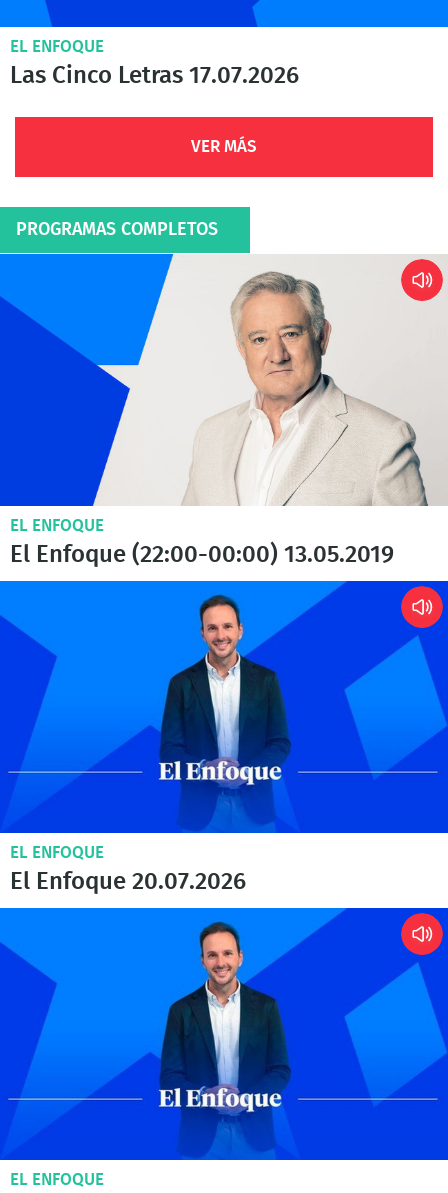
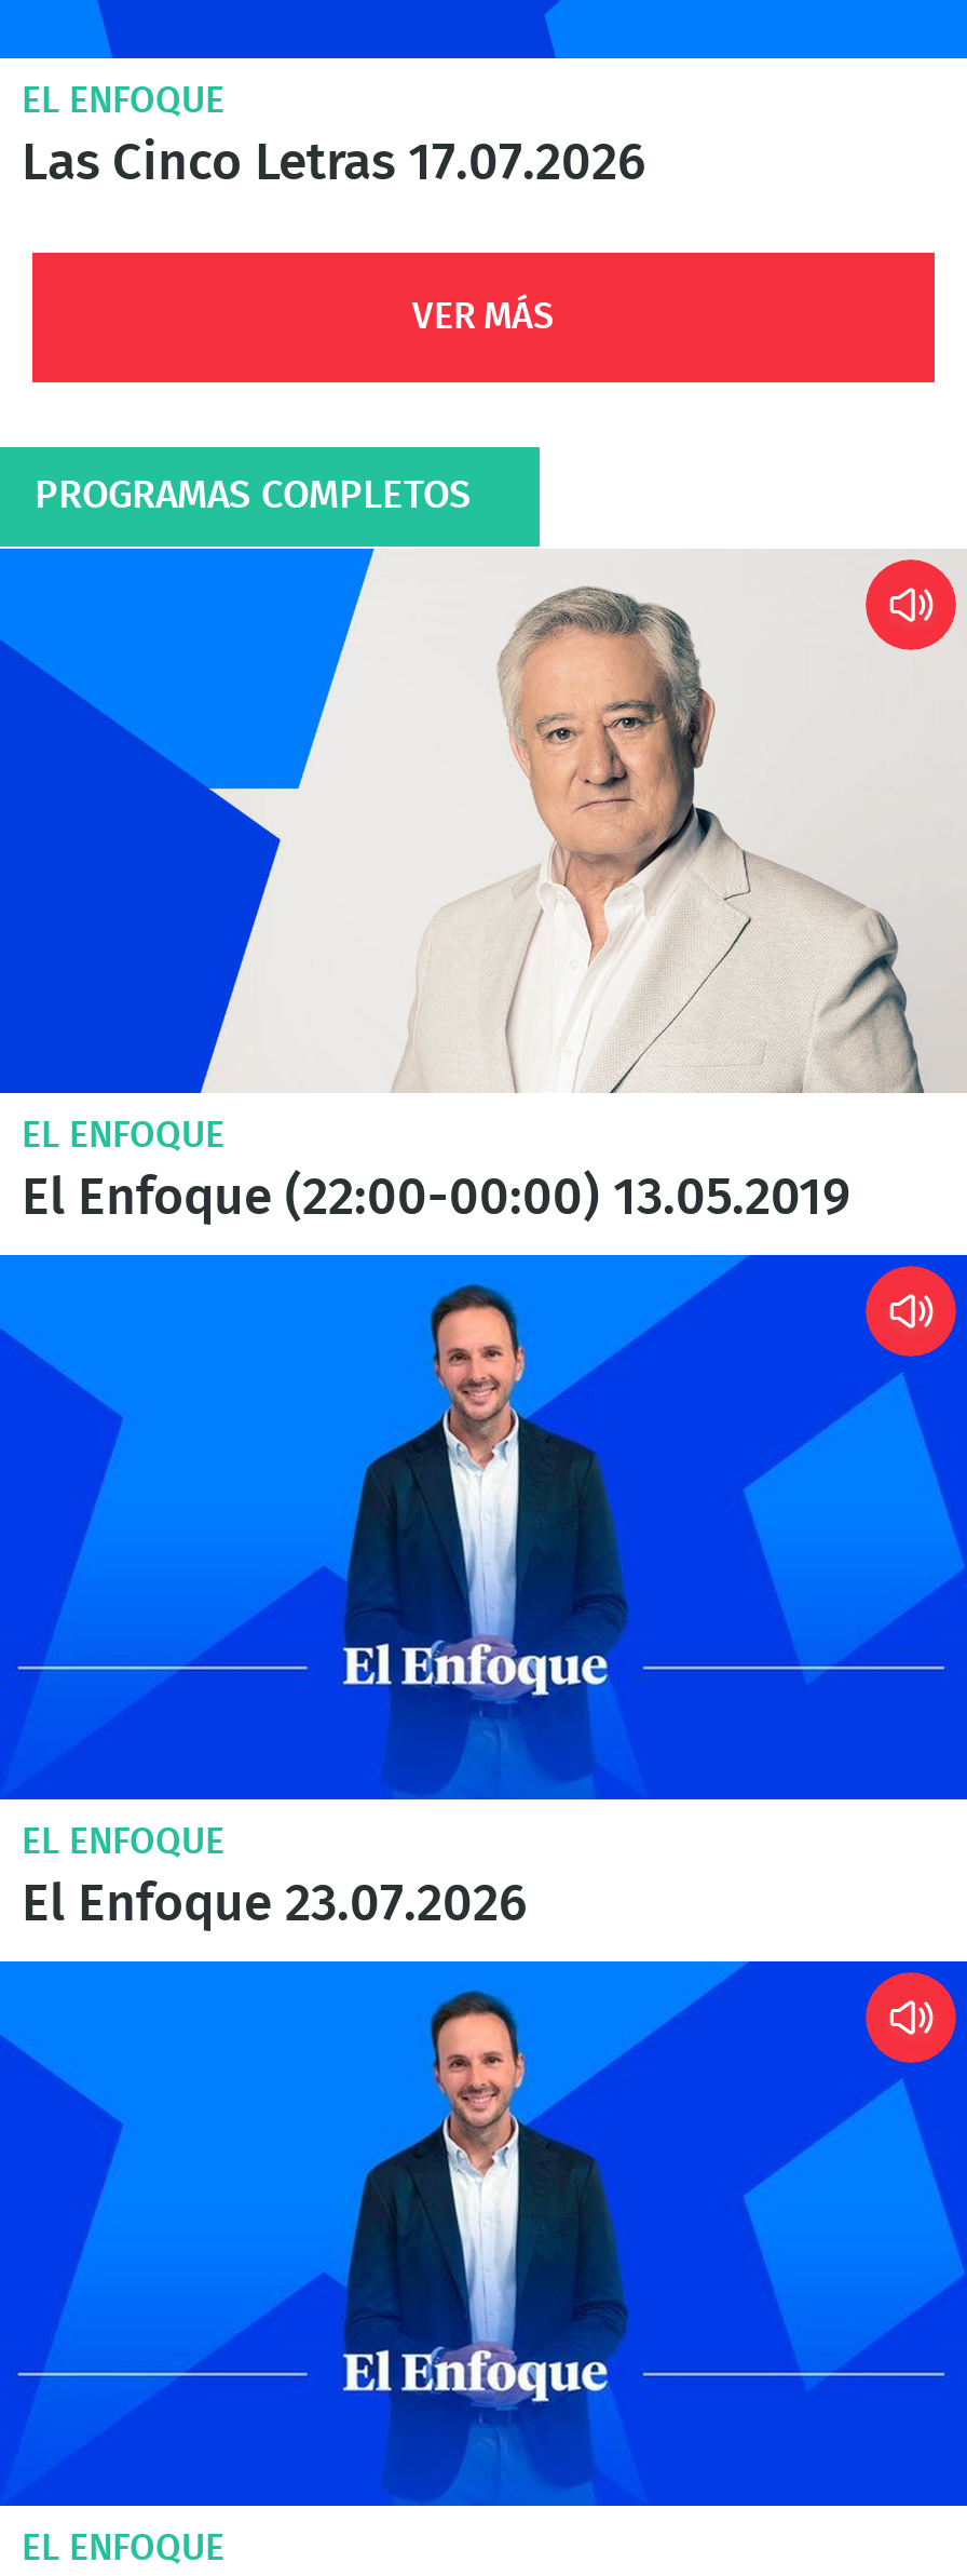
[10,870,246,894] El Enfoque 20.07.2026 -> [22,1879,527,1931] El Enfoque 23.07.2026

